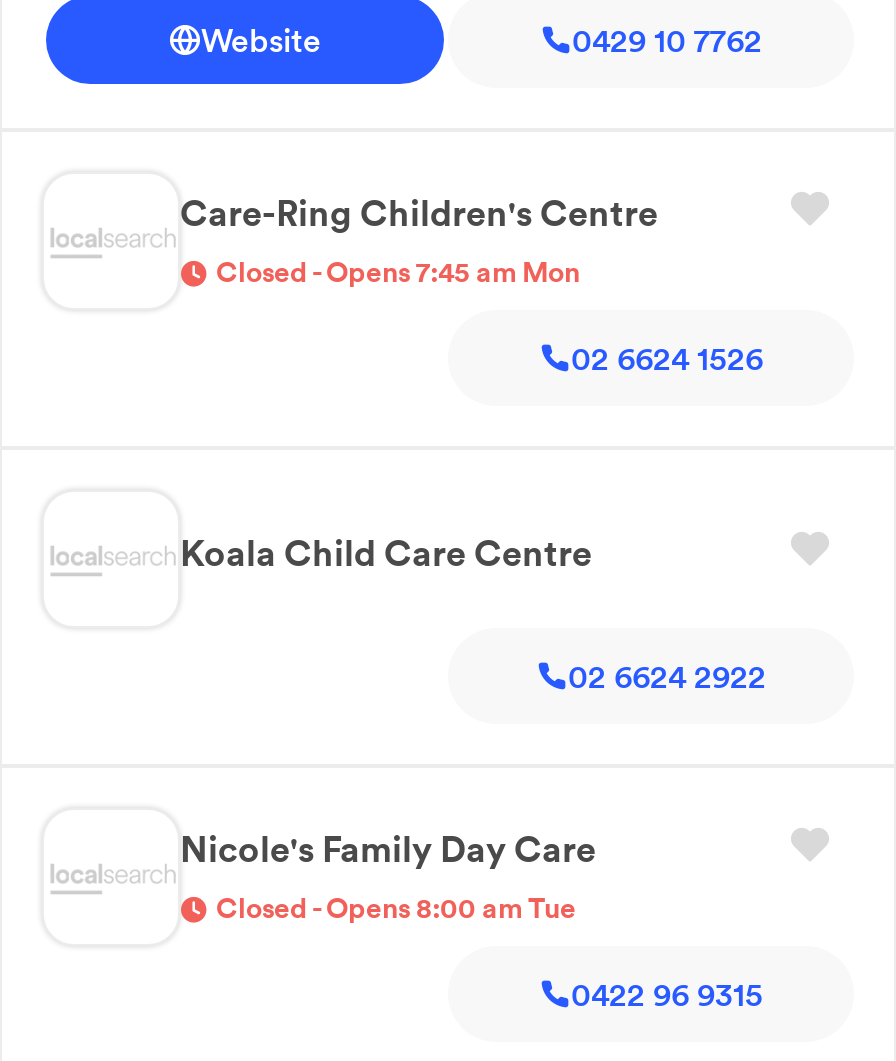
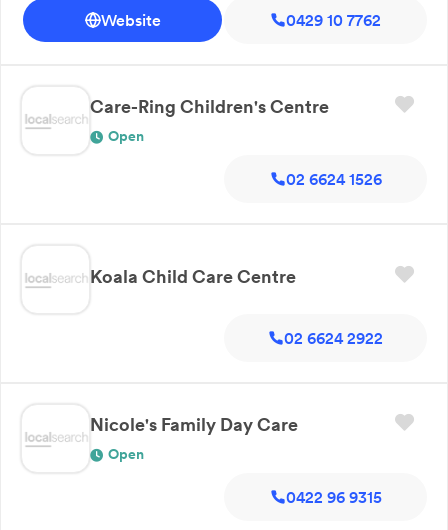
[216,254,580,290] Closed - Opens 7:45 am Mon -> [108,127,144,145] Open
[216,890,576,926] Closed - Opens 8:00 am Tue -> [108,445,144,463] Open

